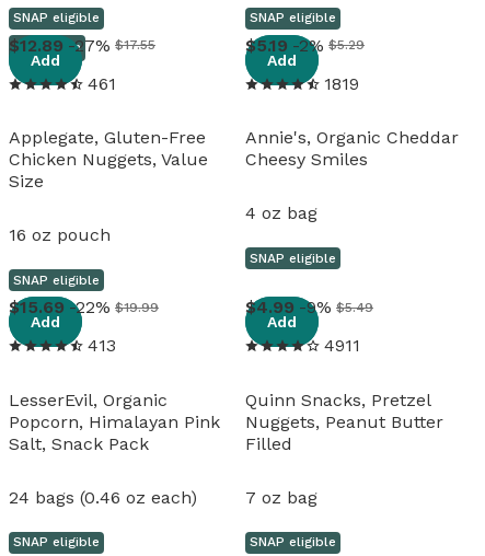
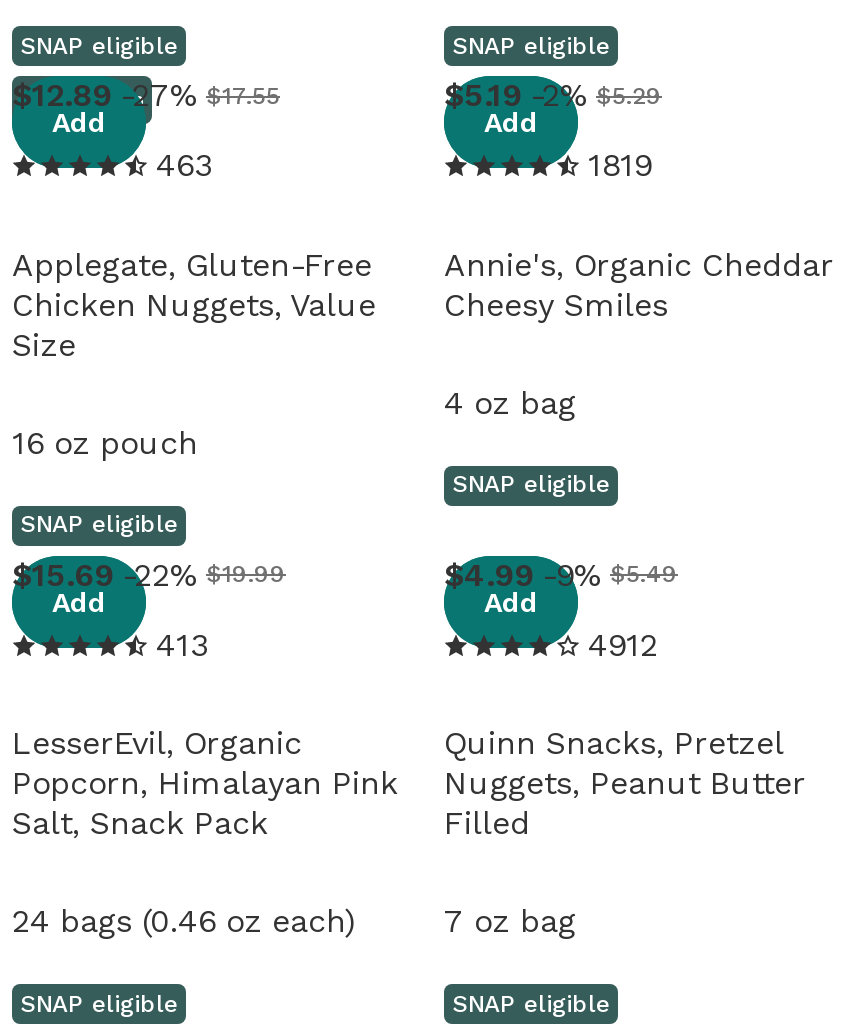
[88,73,116,94] 461 -> [156,147,212,185] 463
[324,335,360,356] 4911 -> [588,626,658,664] 4912

